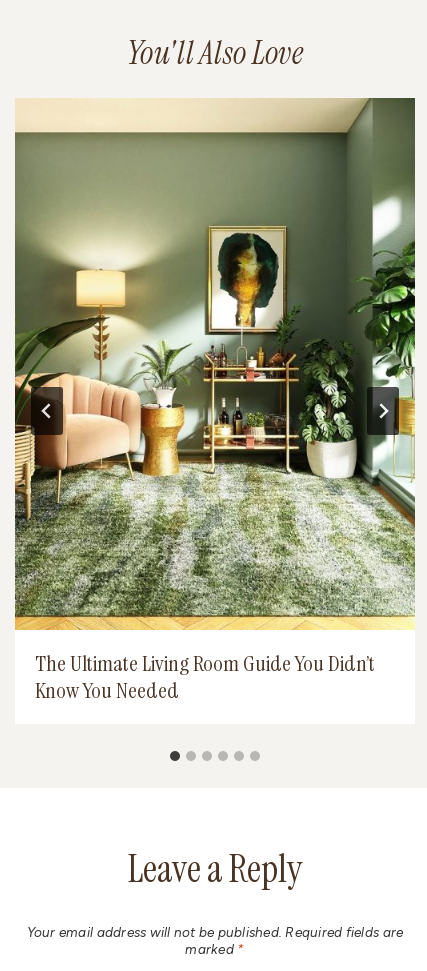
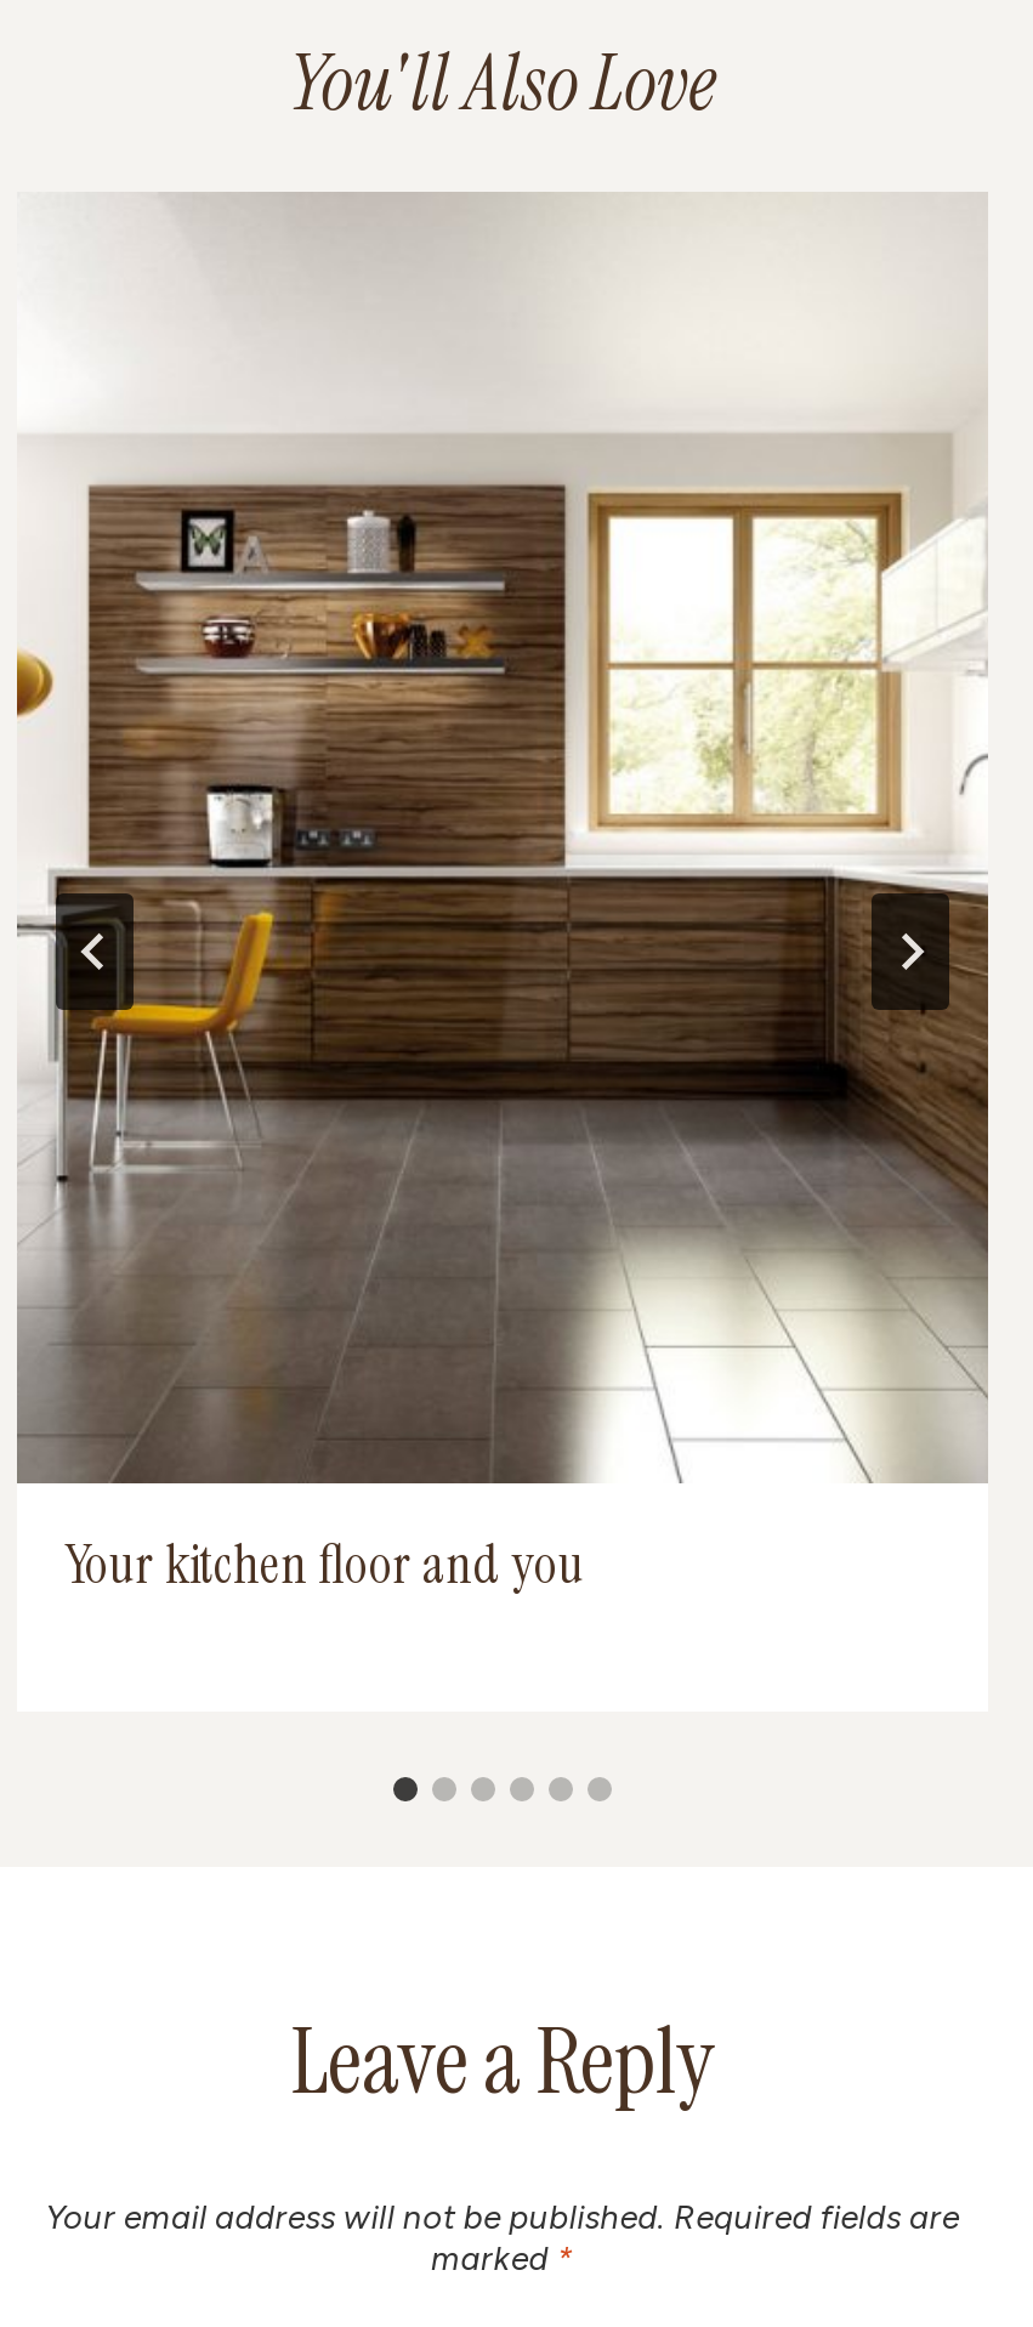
[14,97,416,705] [image] | The Ultimate Living Room Guide You Didn’t | Know You Needed -> [15,191,991,1599] [image] | Your kitchen floor and you

